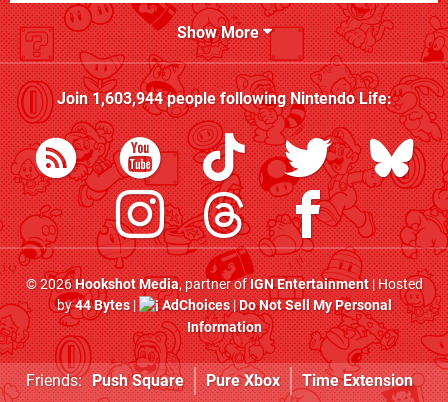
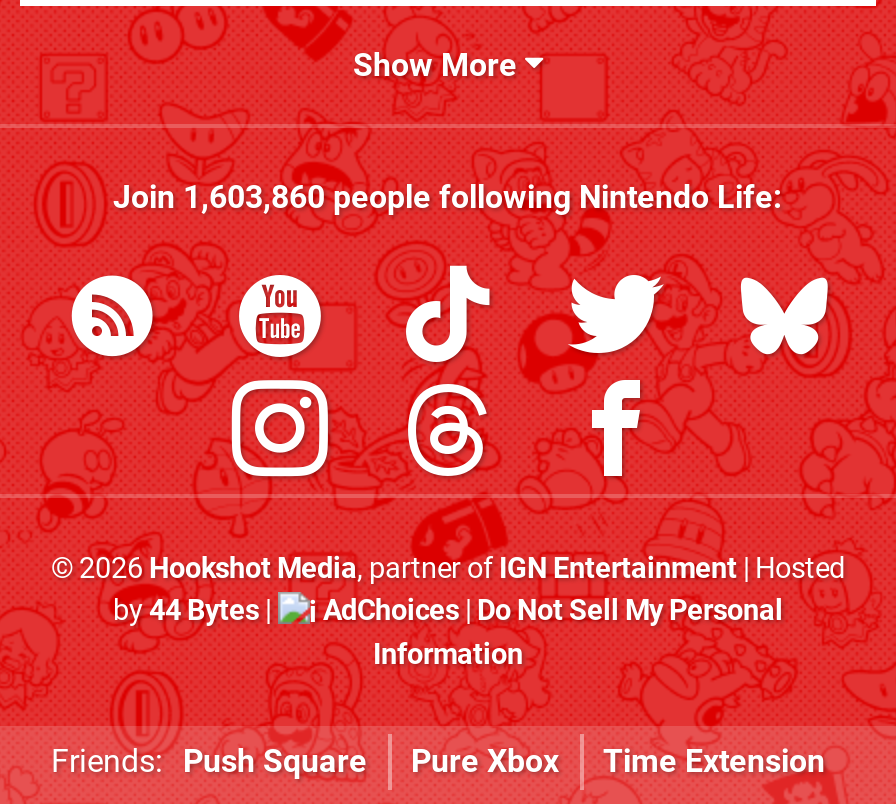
[56,89,391,108] Join 1,603,944 people following Nintendo Life: -> [113,178,783,216] Join 1,603,860 people following Nintendo Life:

